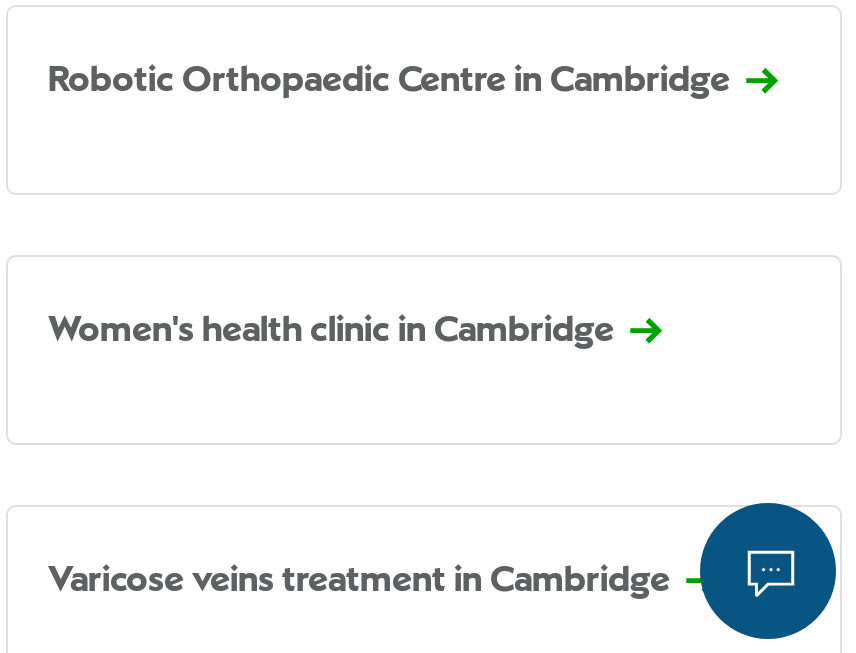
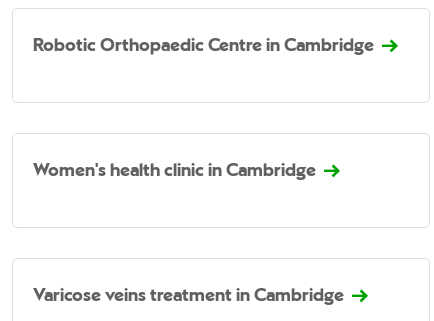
[698,501,838,641] [image] -> none

